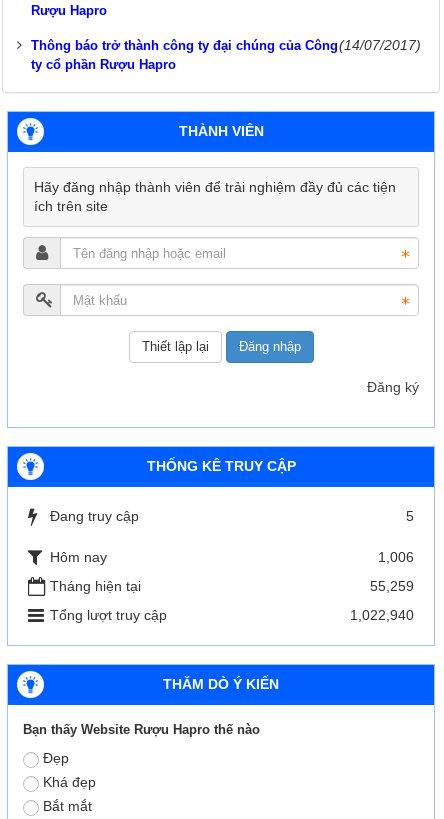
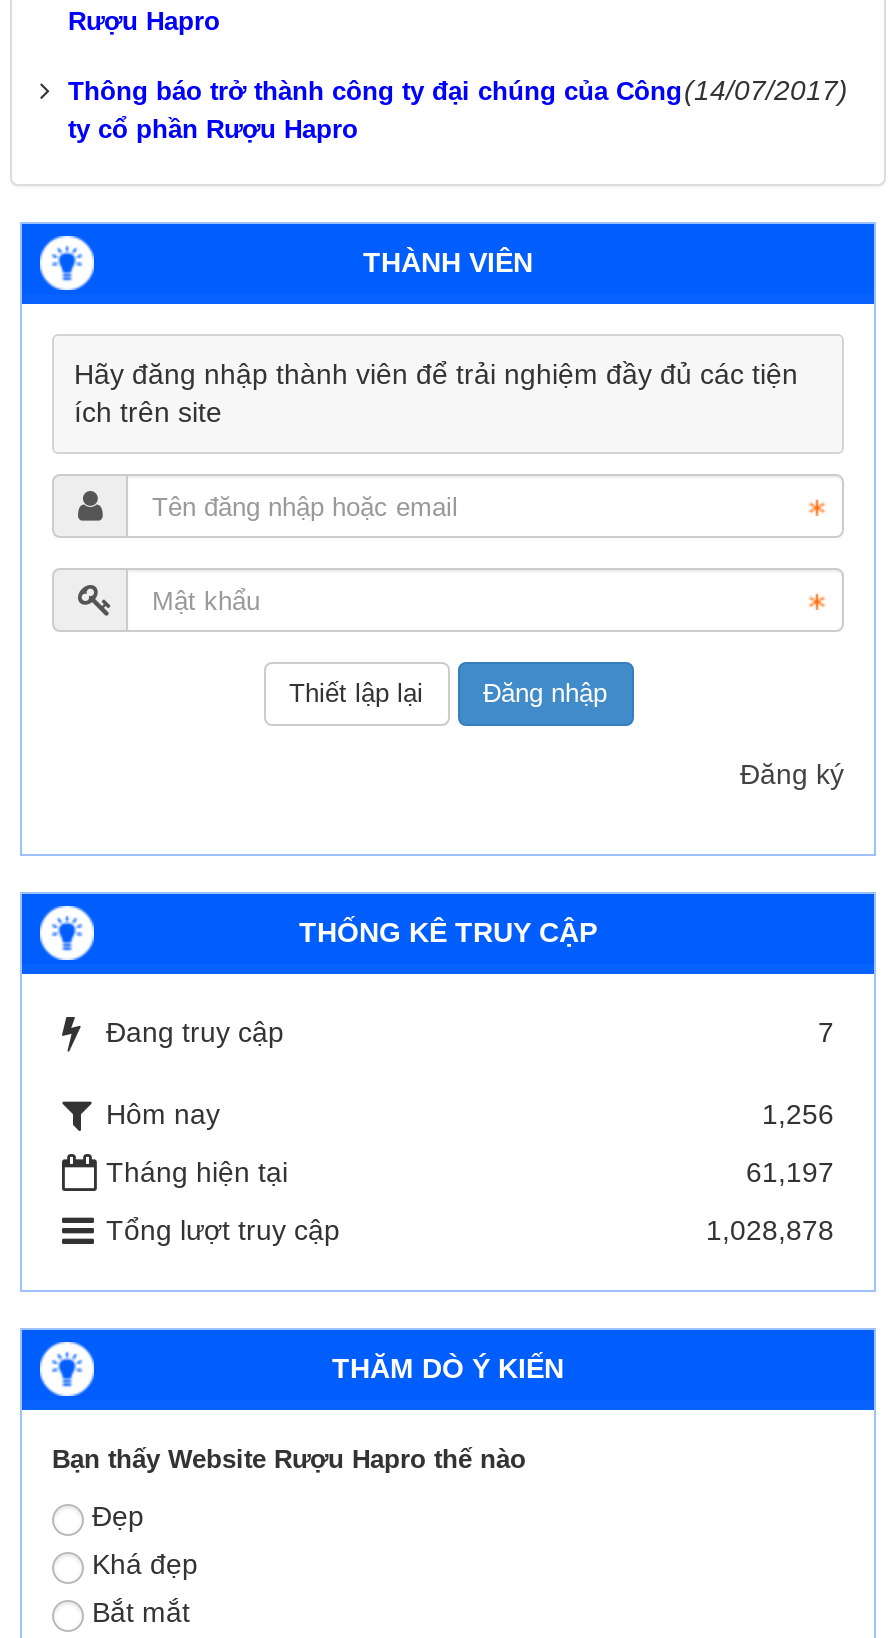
[406,508,414,524] 5 -> [818,1016,834,1048] 7
[378,549,414,565] 1,006 -> [762,1098,834,1130] 1,256
[370,578,414,594] 55,259 -> [746,1156,834,1188] 61,197
[350,607,414,623] 1,022,940 -> [706,1214,834,1246] 1,028,878

